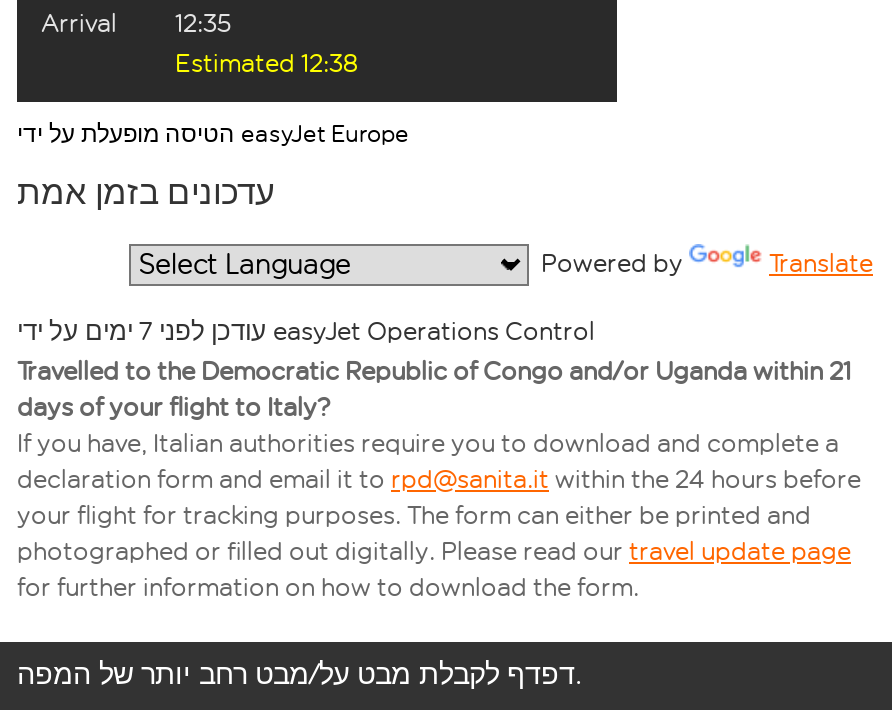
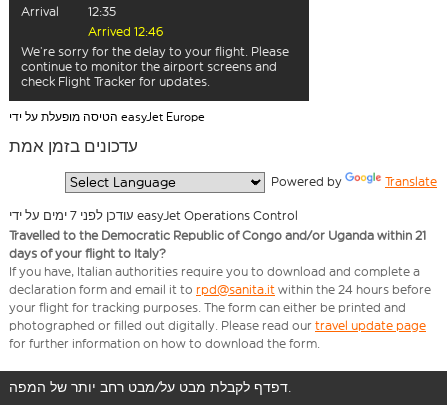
[175,48,357,78] Estimated 12:38 -> [21,24,289,89] Arrived 12:46 | We’re sorry for the delay to your flight. Please | continue to monitor the airport screens and | check Flight Tracker for updates.

